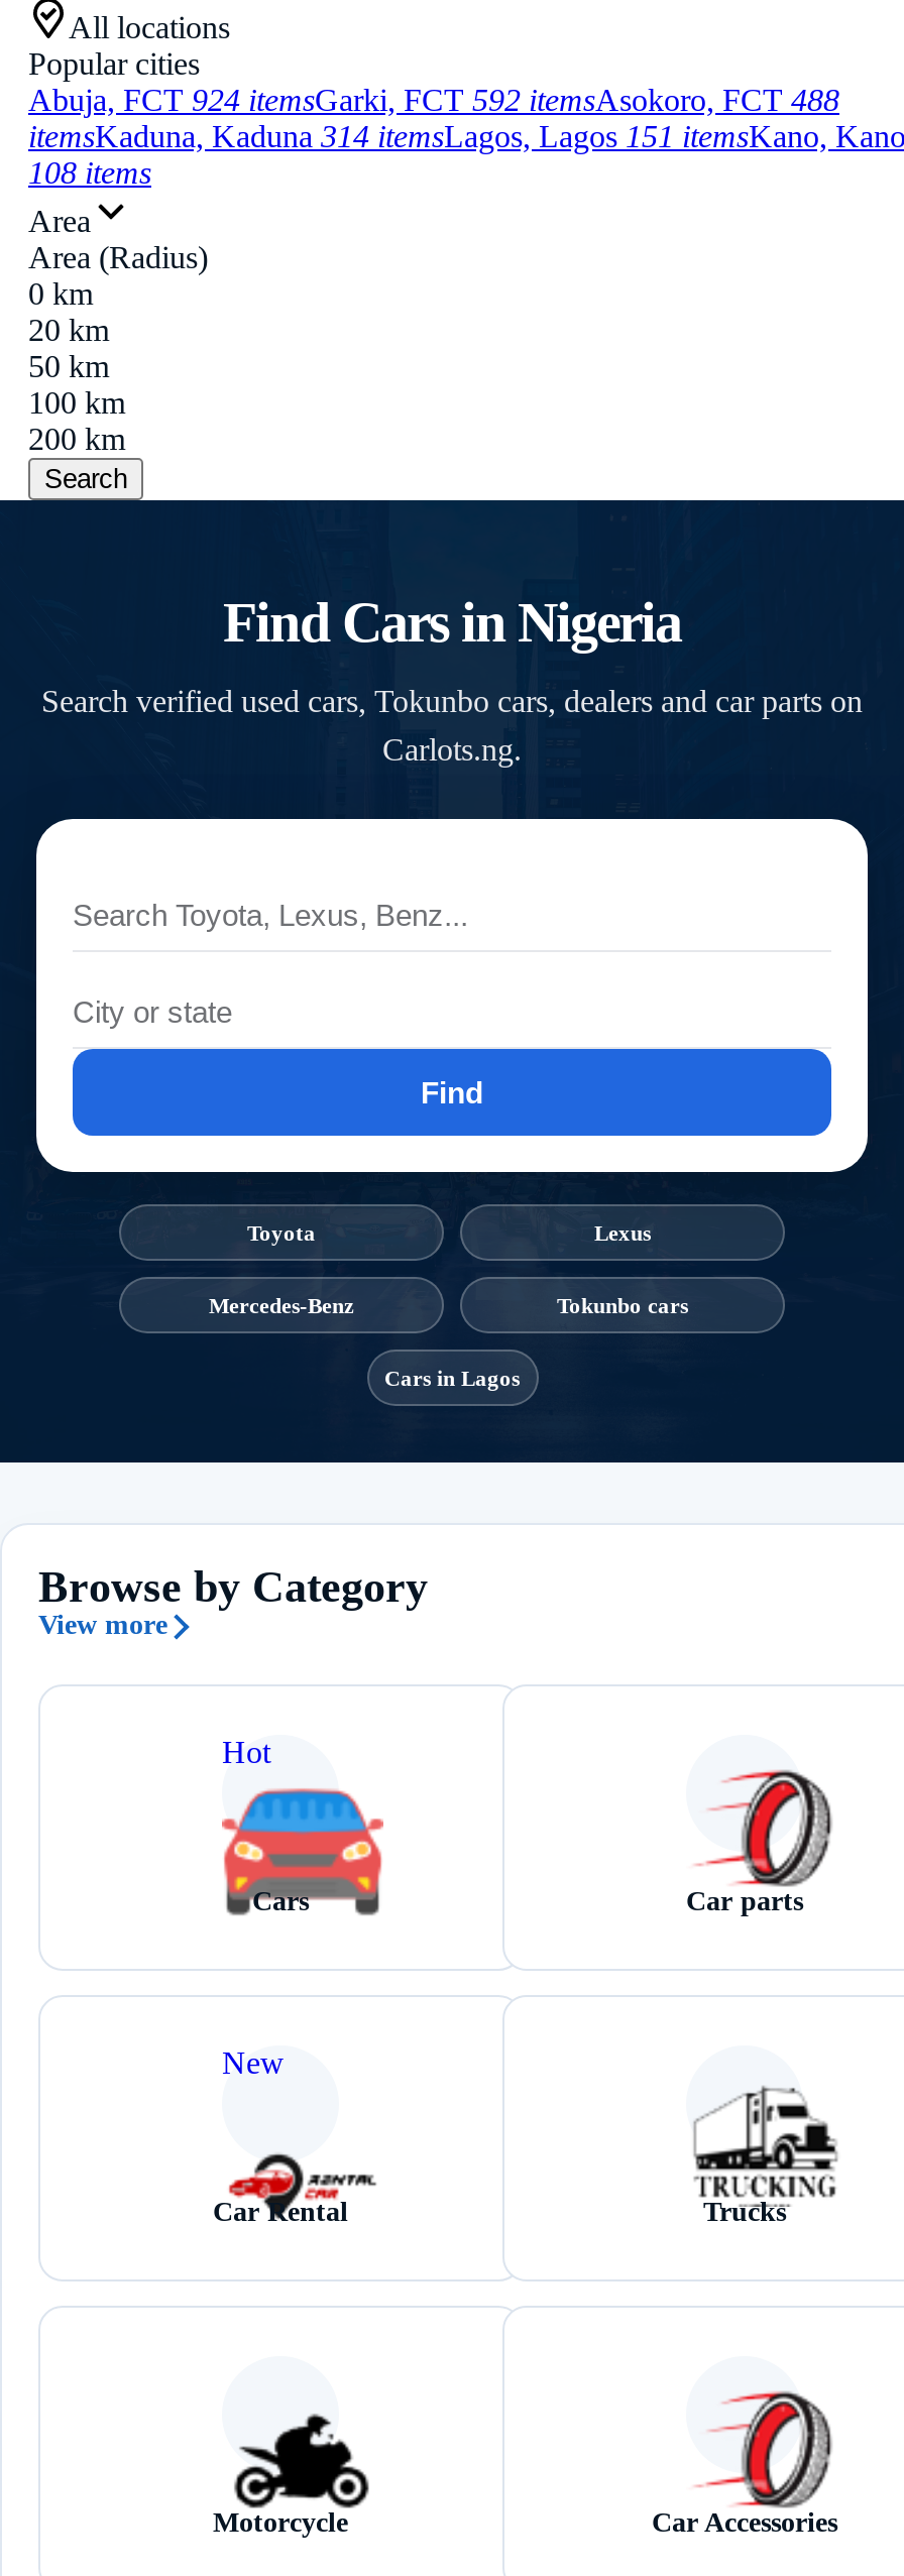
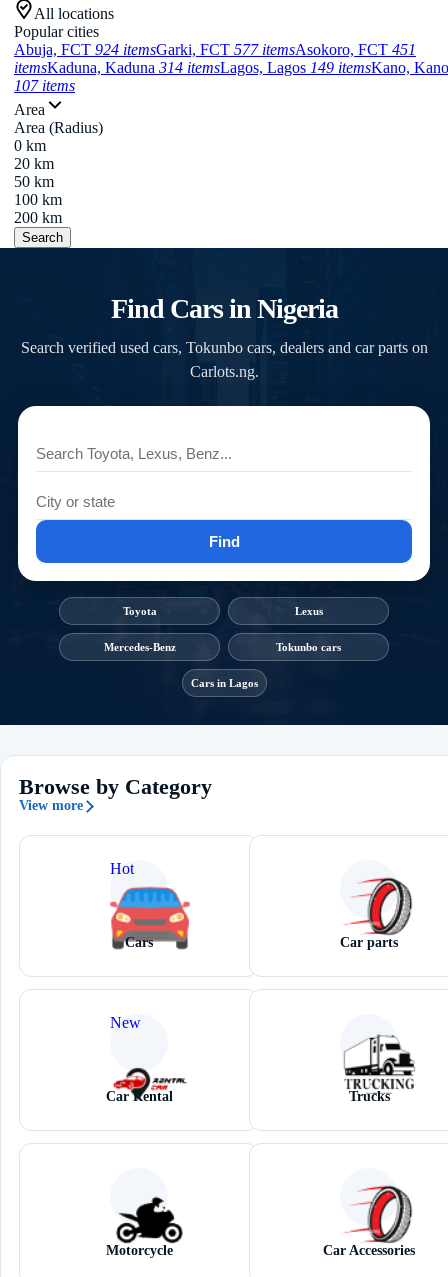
[28,83,839,117] Abuja, FCT 924 itemsGarki, FCT 592 itemsAsokoro, FCT 488 -> [14,41,416,58] Abuja, FCT 924 itemsGarki, FCT 577 itemsAsokoro, FCT 451
[28,119,904,153] itemsKaduna, Kaduna 314 itemsLagos, Lagos 151 itemsKano, Kano -> [14,59,448,76] itemsKaduna, Kaduna 314 itemsLagos, Lagos 149 itemsKano, Kano
[28,155,151,190] 108 items -> [14,77,75,94] 107 items

